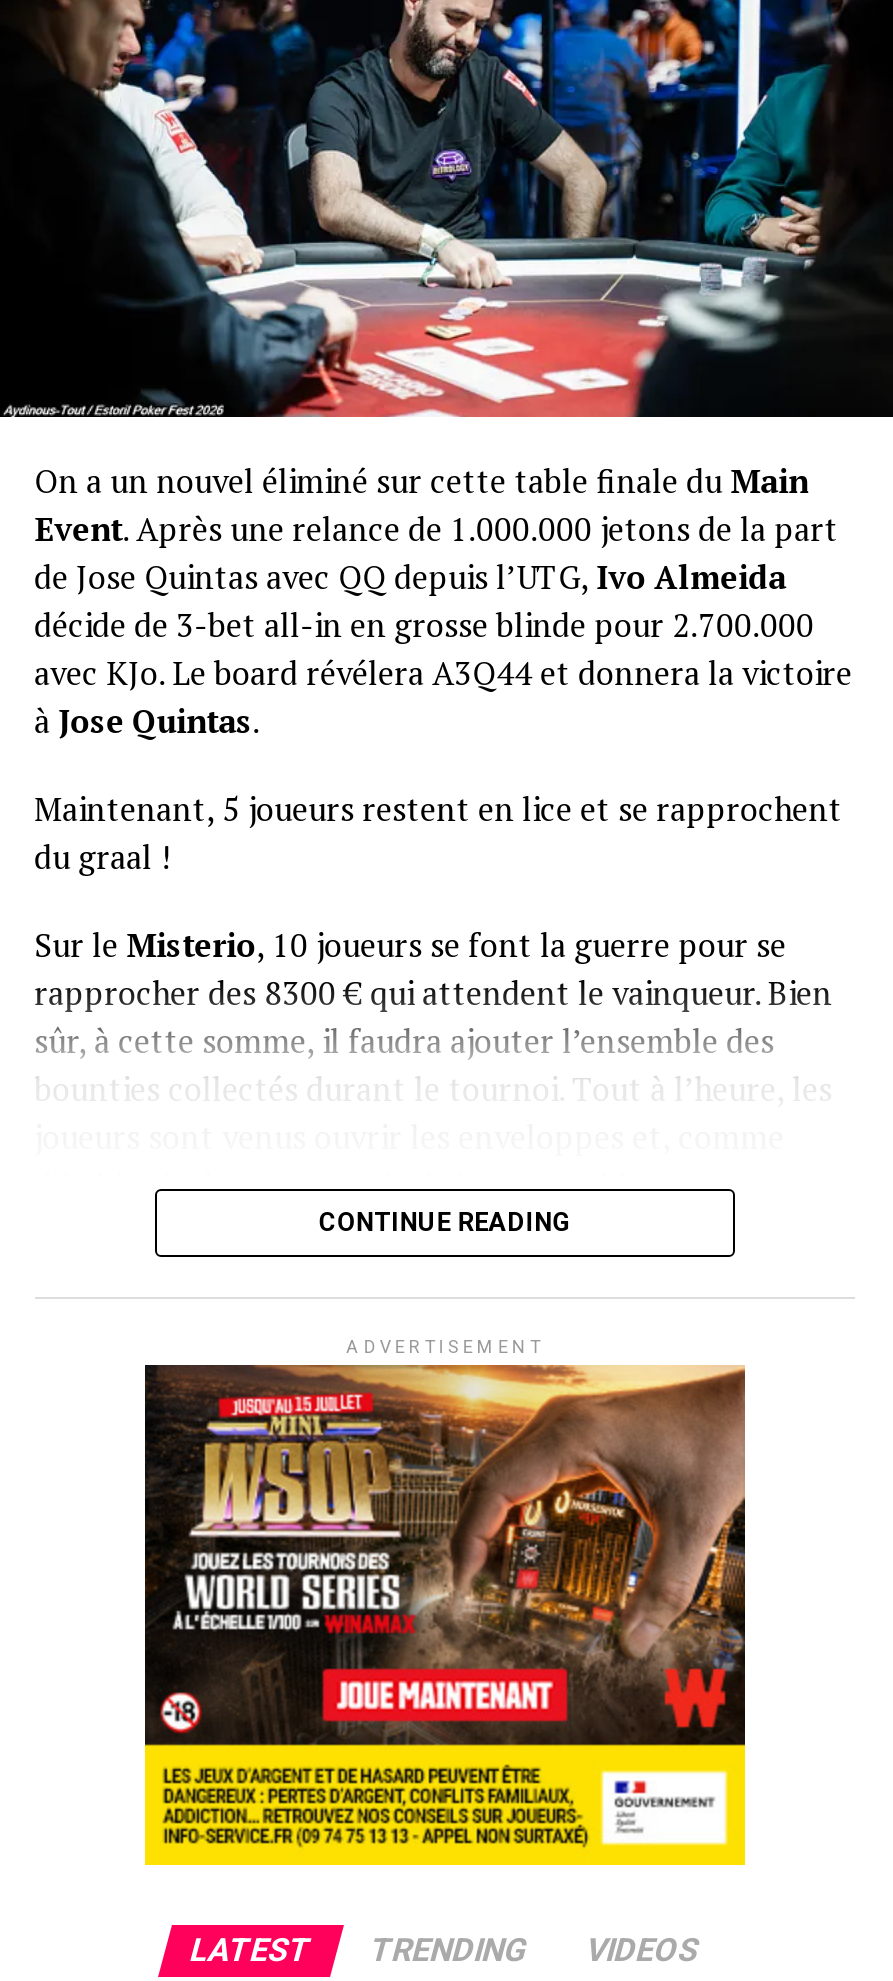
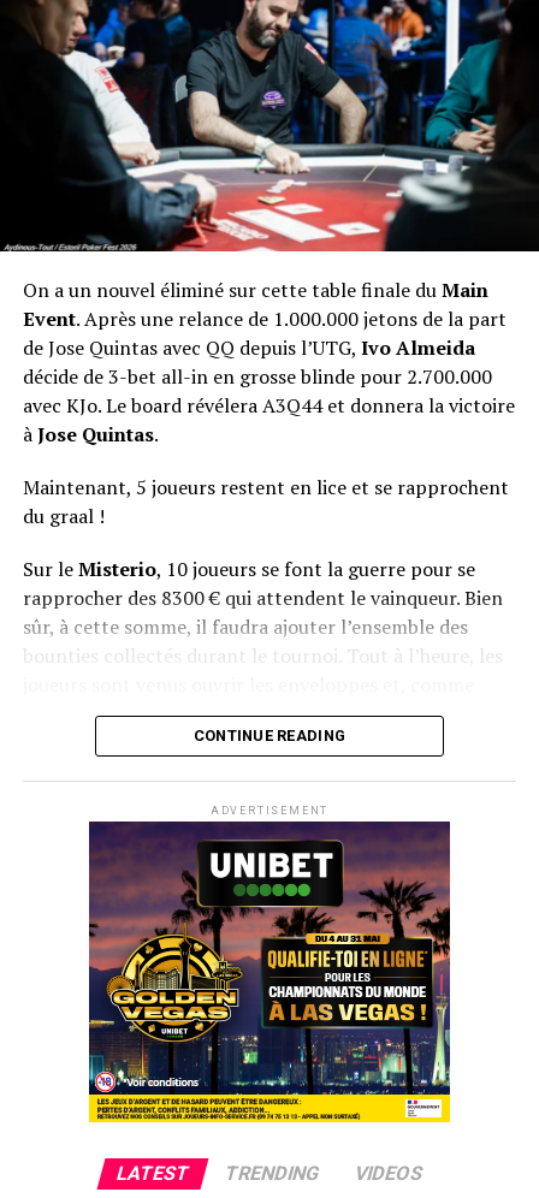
[143,1362,747,1860] [image] -> [88,820,451,1120] [image]

